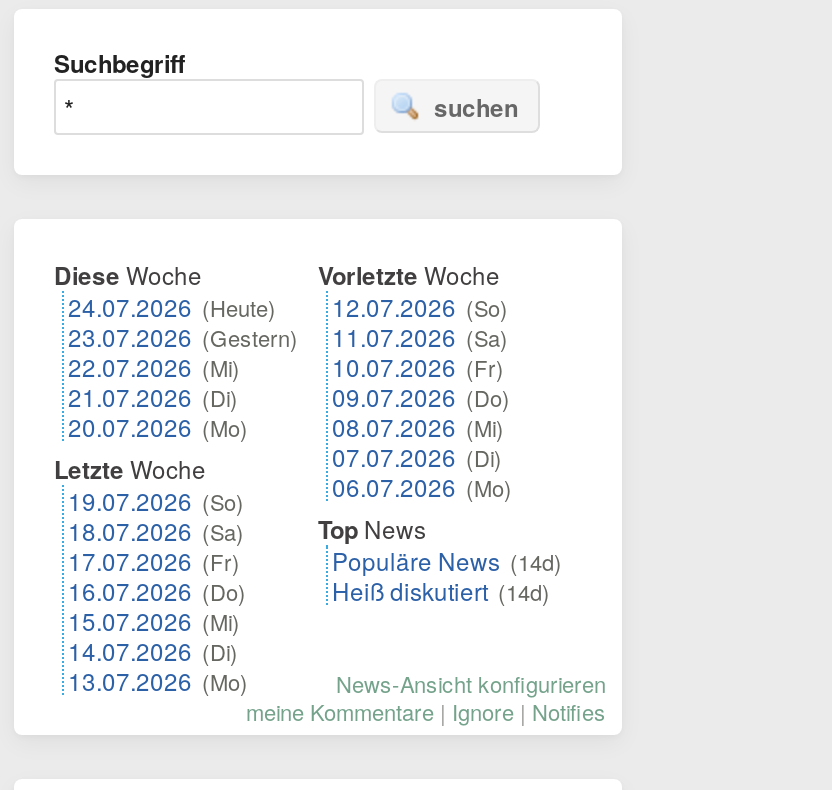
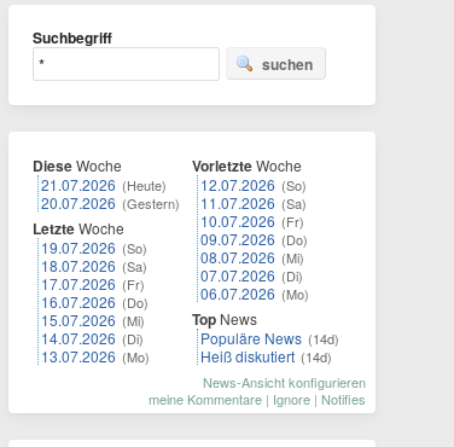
[68,289,298,443] 24.07.2026 (Heute) | 23.07.2026 (Gestern) | 22.07.2026 (Mi) | 21.07.2026 (Di) | 20.07.2026 (Mo) -> [41,174,180,213] 21.07.2026 (Heute) | 20.07.2026 (Gestern)
moved [54,451,248,697] -> [33,217,150,366]: Letzte Woche | 19.07.2026 (So) | 18.07.2026 (Sa) | 17.07.2026 (Fr) | 16.07.2026 (Do) | 15.07.2026 (Mi) | 14.07.2026 (Di) | 13.07.2026 (Mo)

